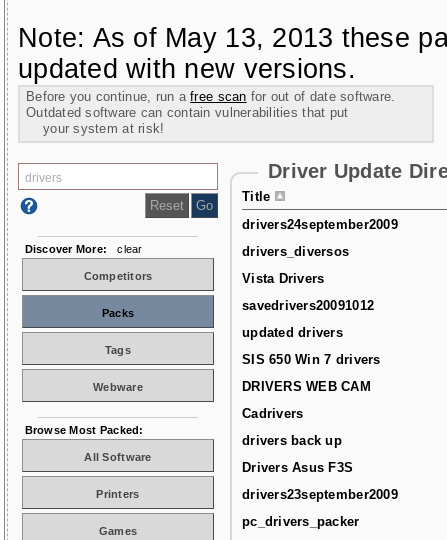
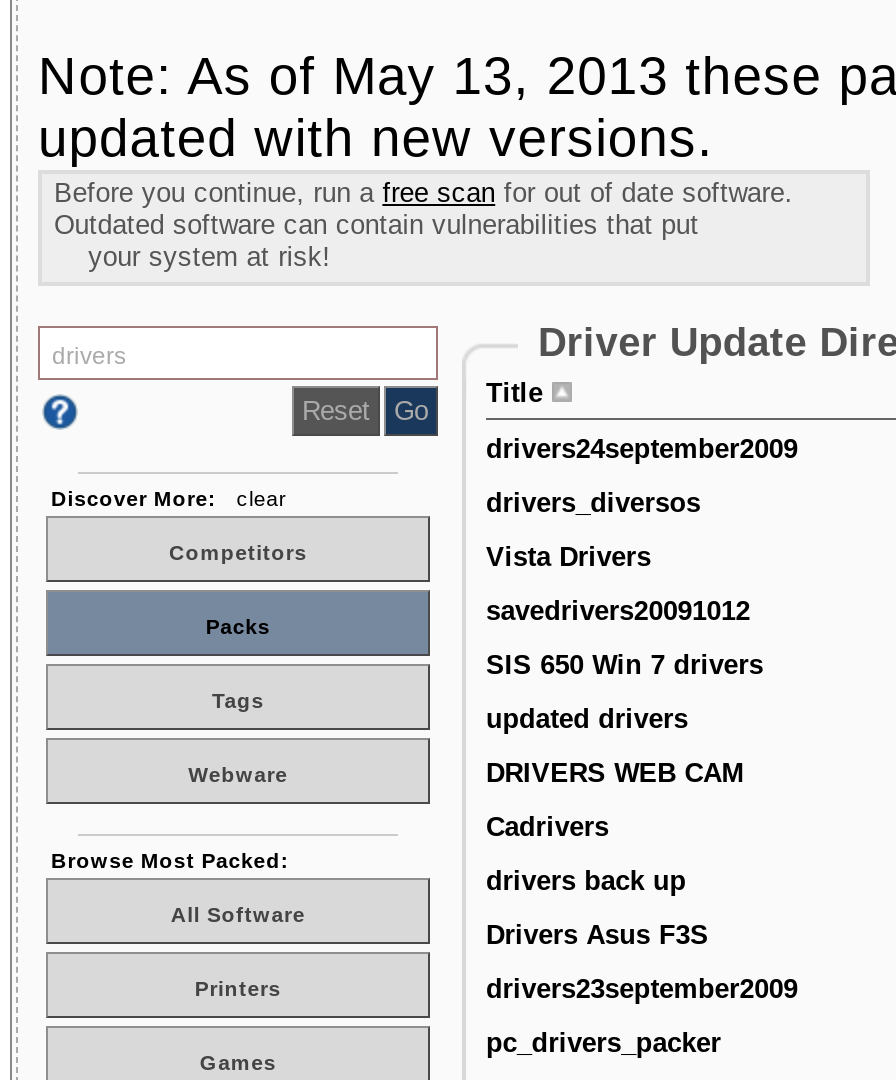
moved [242,325,343,340] -> [486,704,688,734]: updated drivers
moved [242,352,381,367] -> [486,650,763,680]: SIS 650 Win 7 drivers

